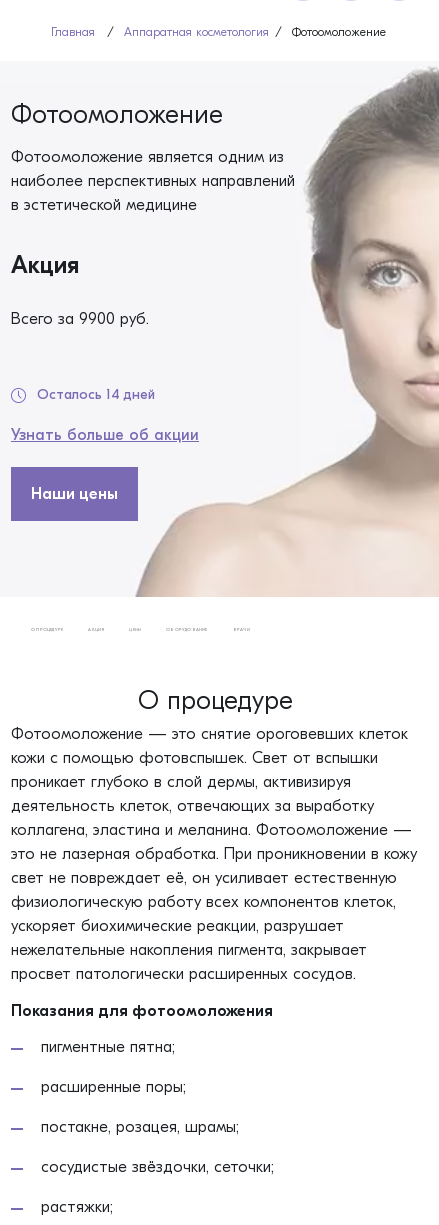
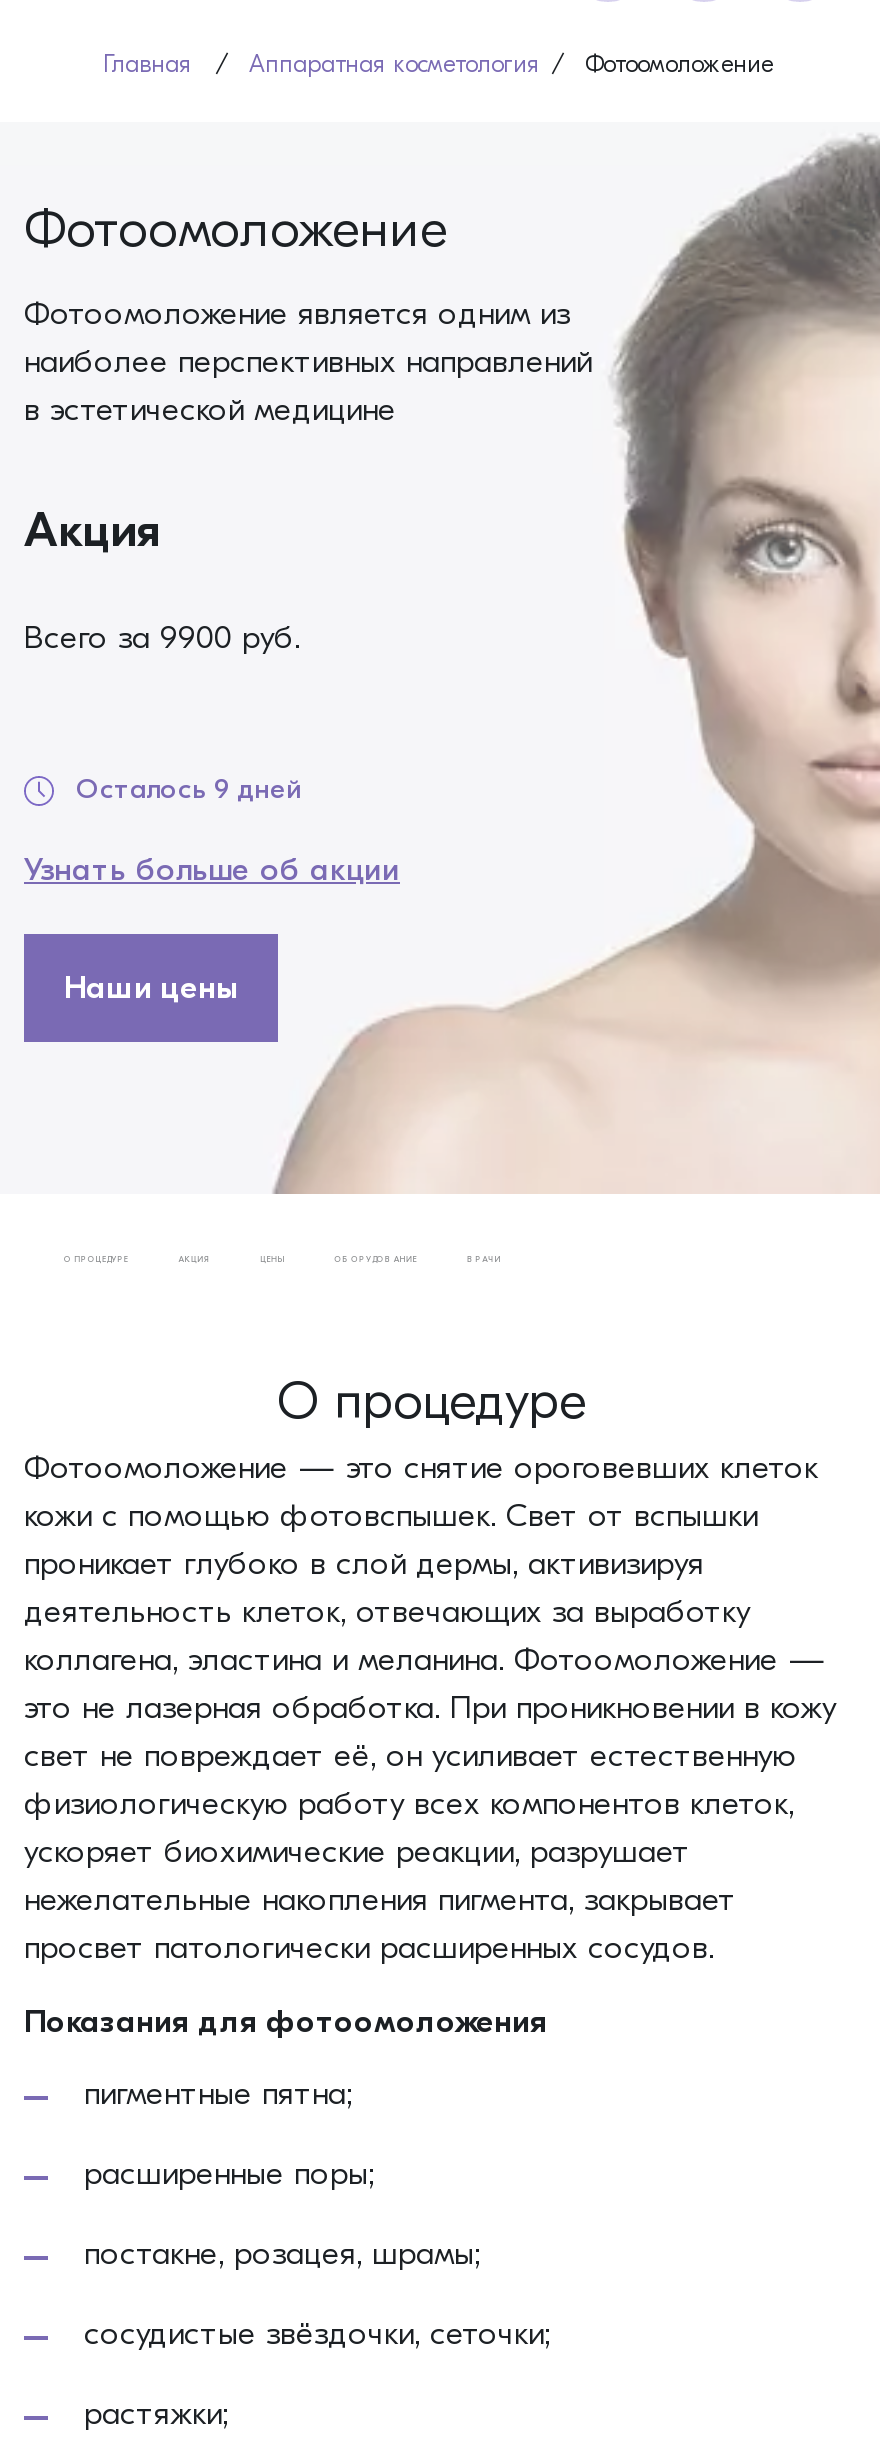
[37,386,155,403] Осталось 14 дней -> [76,772,300,806] Осталось 9 дней

